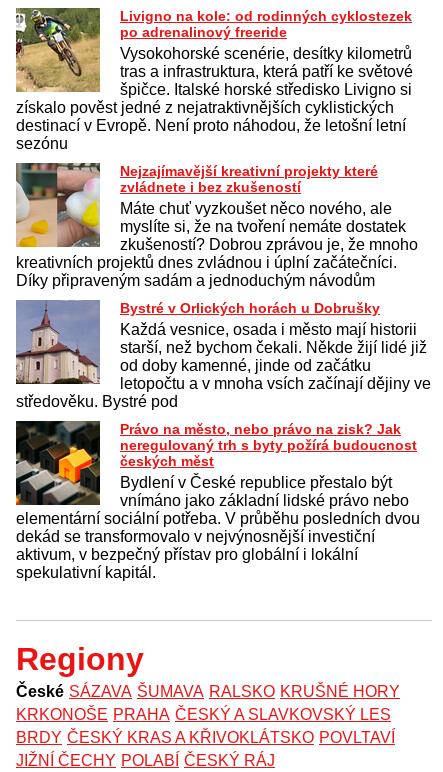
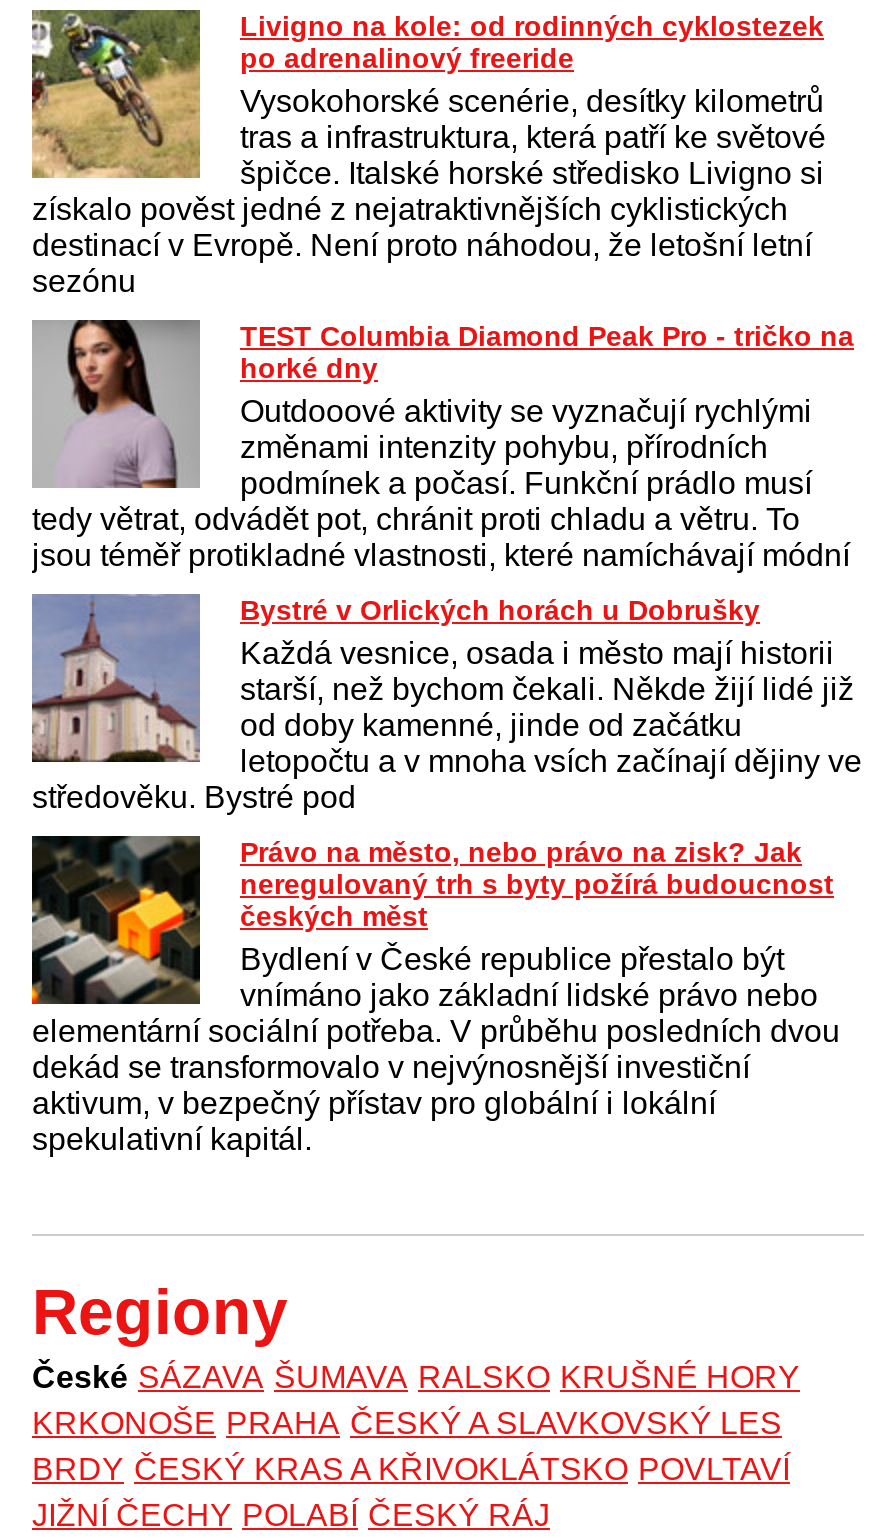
[16,162,418,289] [image] | Nejzajímavější kreativní projekty které | zvládnete i bez zkušeností | Máte chuť vyzkoušet něco nového, ale | myslíte si, že na tvoření nemáte dostatek | zkušeností? Dobrou zprávou je, že mnoho | kreativních projektů dnes zvládnou i úplní začátečníci. | Díky připraveným sadám a jednoduchým návodům -> [32,318,854,571] [image] | TEST Columbia Diamond Peak Pro - tričko na | horké dny | Outdooové aktivity se vyznačují rychlými | změnami intenzity pohybu, přírodních | podmínek a počasí. Funkční prádlo musí | tedy větrat, odvádět pot, chránit proti chladu a větru. To | jsou téměř protikladné vlastnosti, které namíchávají módní

